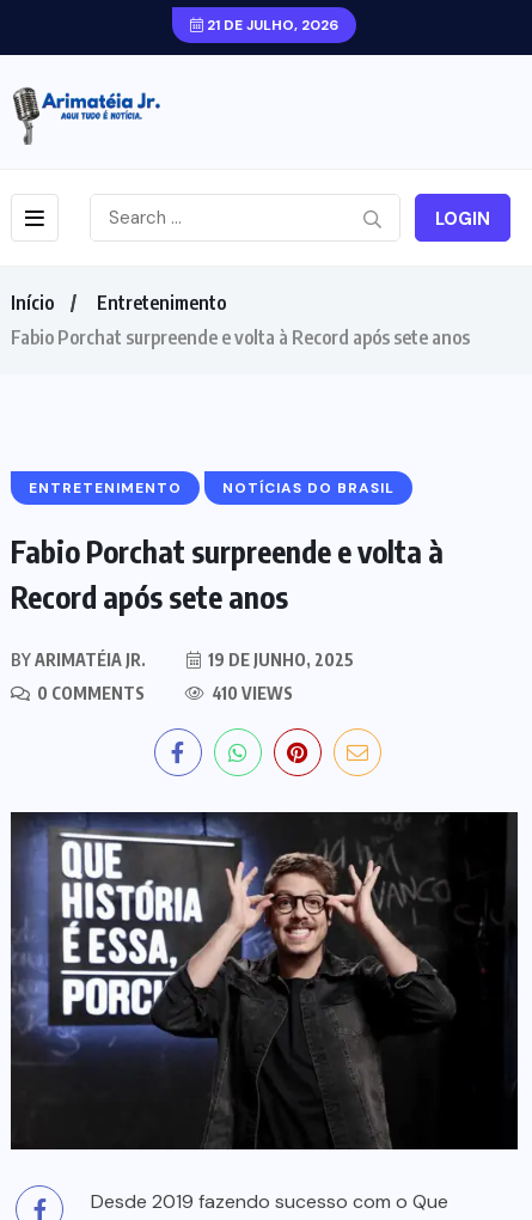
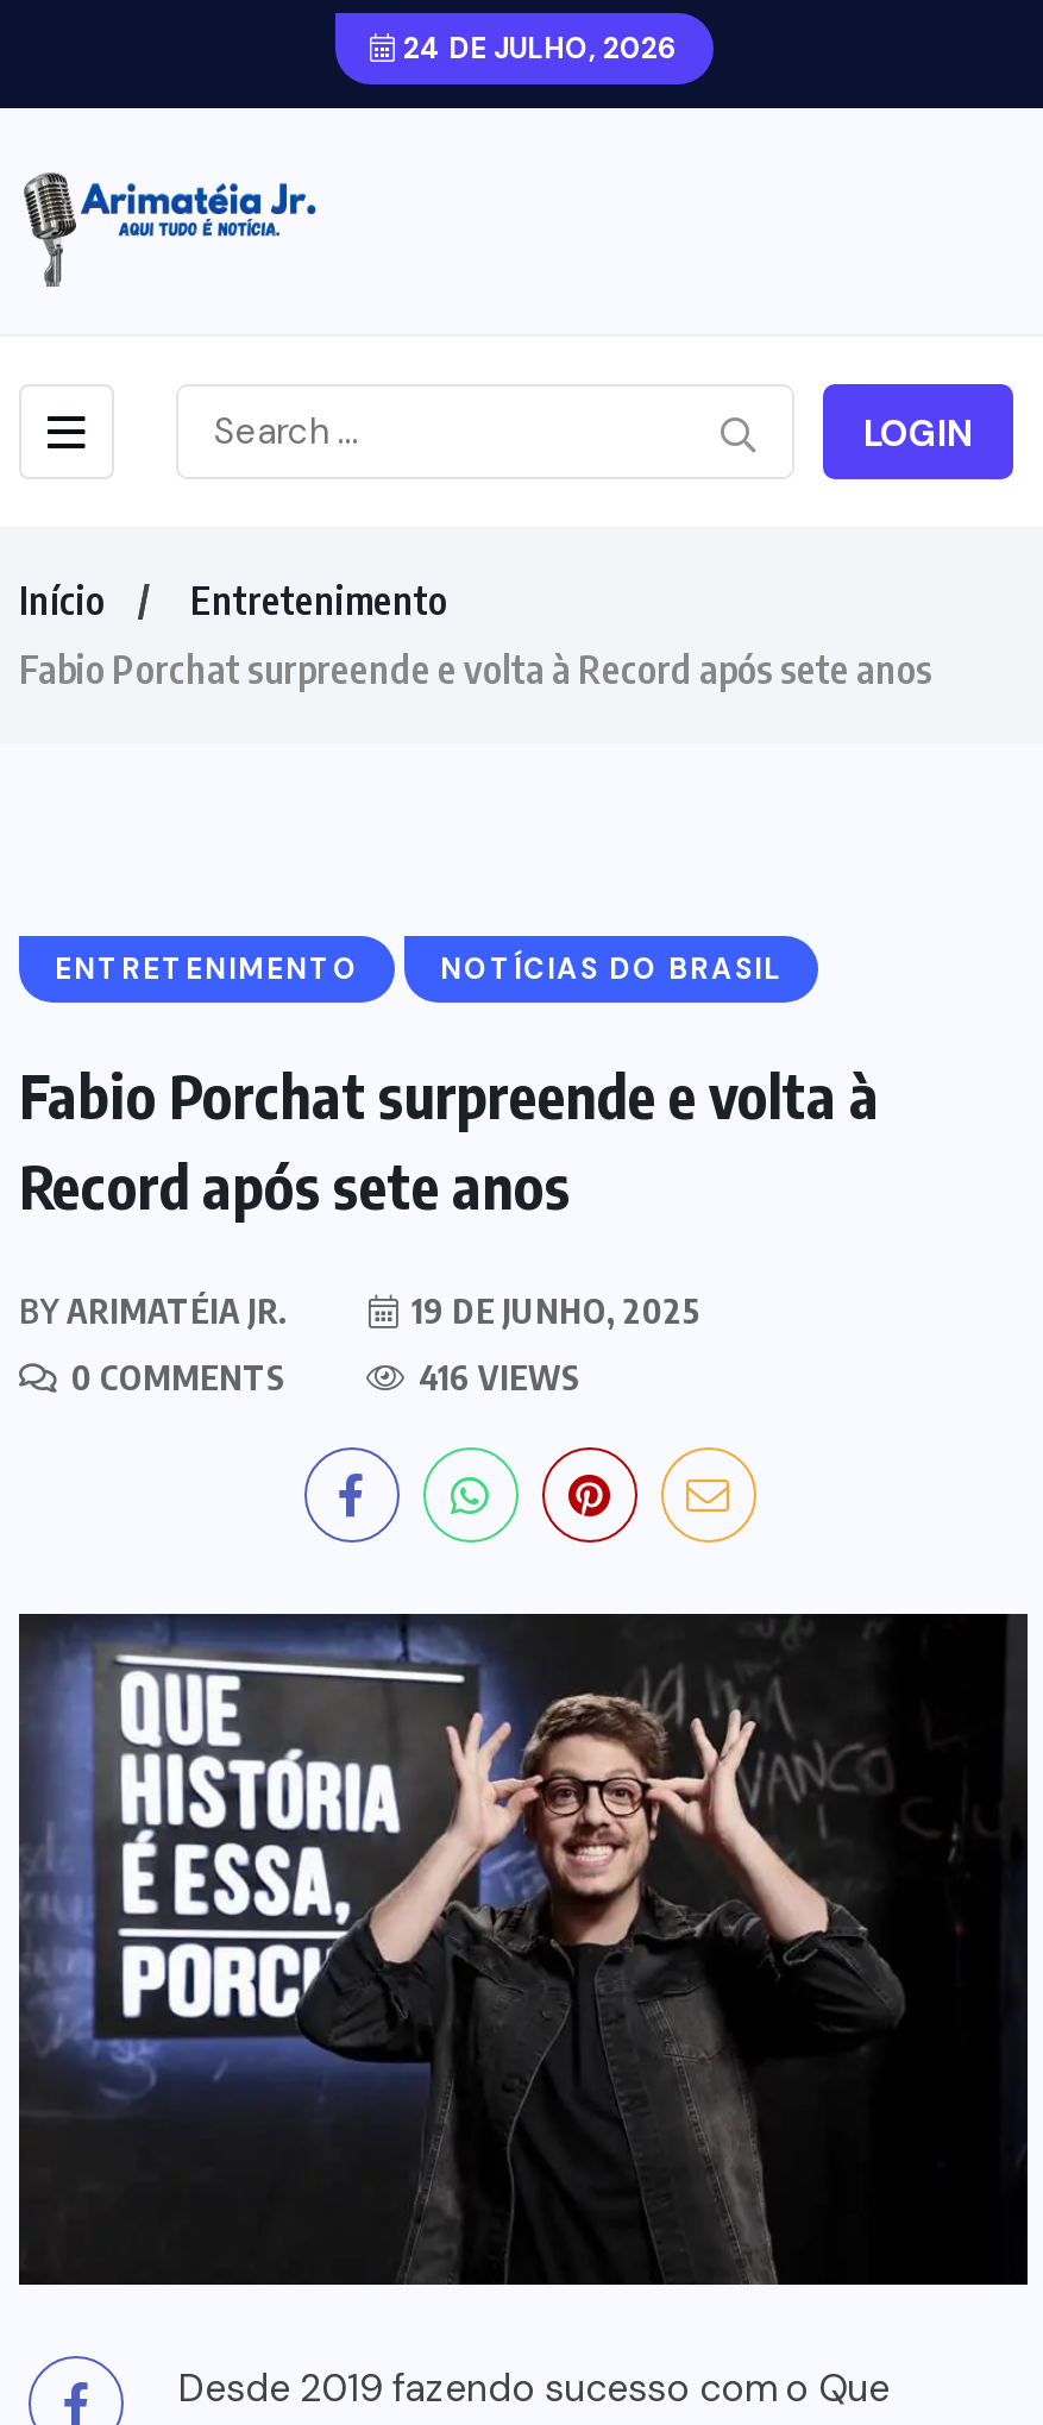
[203,16,338,35] 21 DE JULHO, 2026 -> [396,30,677,68] 24 DE JULHO, 2026
[208,682,293,703] 410 VIEWS -> [411,1356,580,1396] 416 VIEWS

